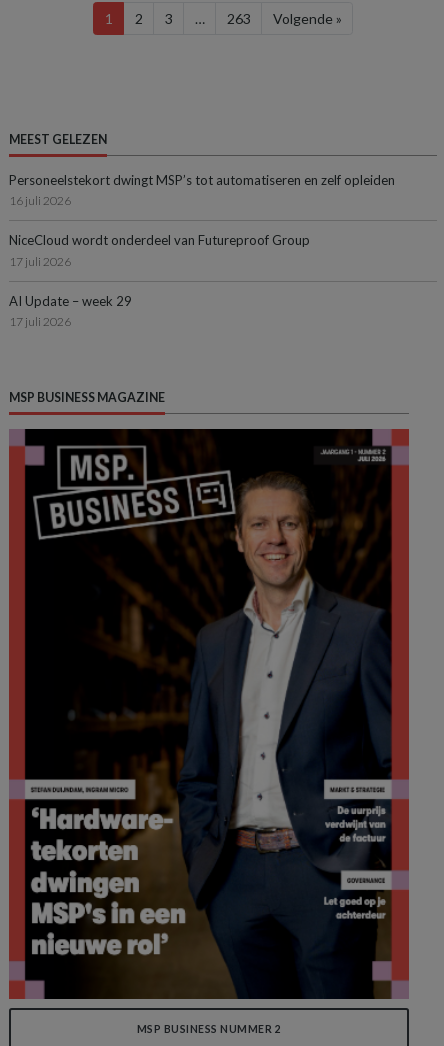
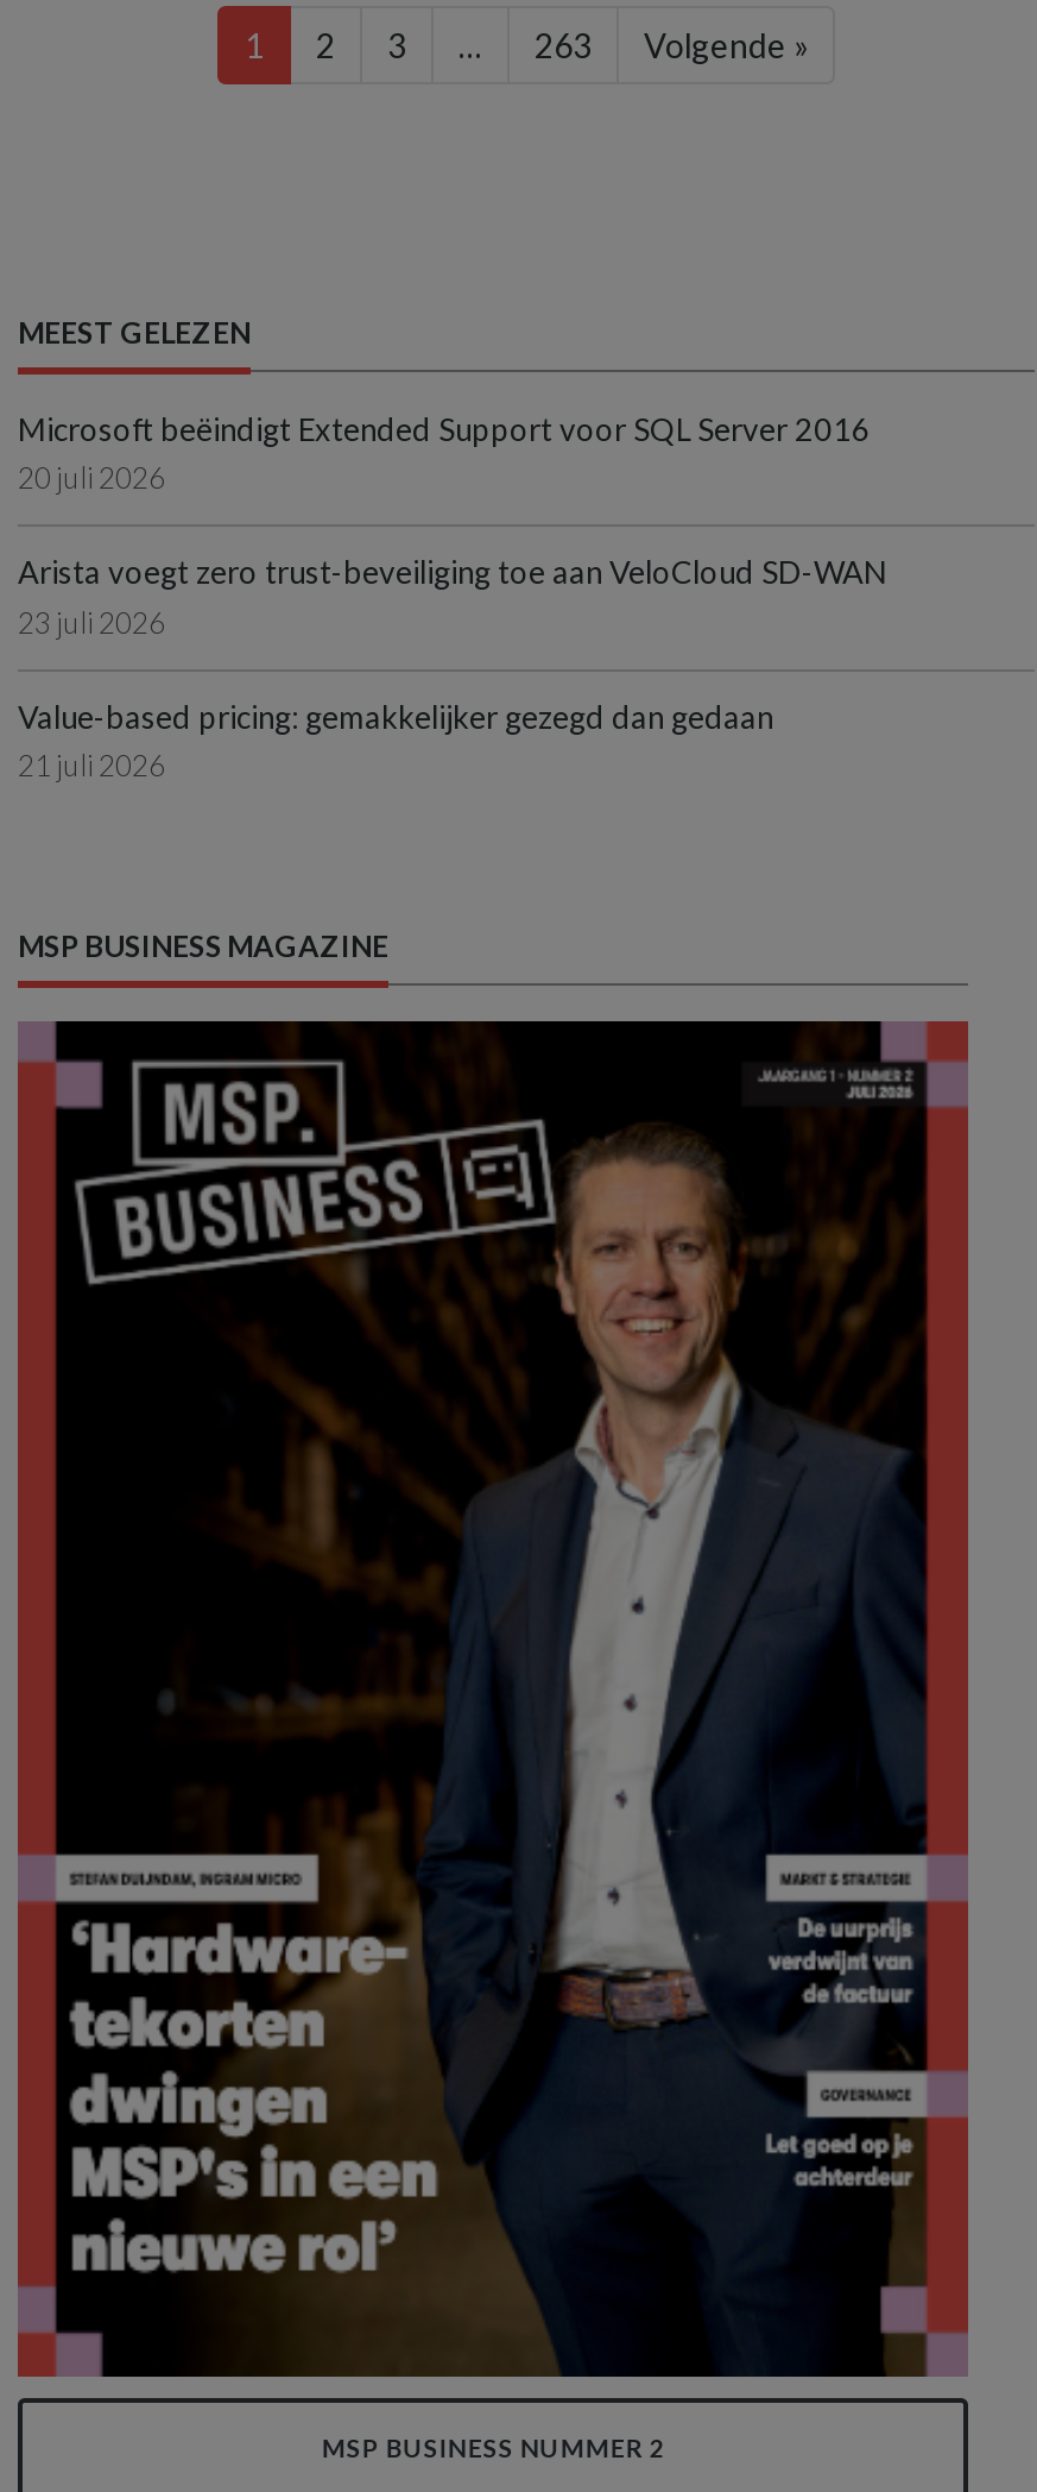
[9,172,395,208] Personeelstekort dwingt MSP’s tot automatiseren en zelf opleiden | 16 juli 2026 -> [18,410,871,496] Microsoft beëindigt Extended Support voor SQL Server 2016 | 20 juli 2026
[9,232,310,269] NiceCloud wordt onderdeel van Futureproof Group | 17 juli 2026 -> [18,553,885,640] Arista voegt zero trust-beveiliging toe aan VeloCloud SD-WAN | 23 juli 2026
[9,293,132,329] AI Update – week 29 | 17 juli 2026 -> [18,697,773,784] Value-based pricing: gemakkelijker gezegd dan gedaan | 21 juli 2026

